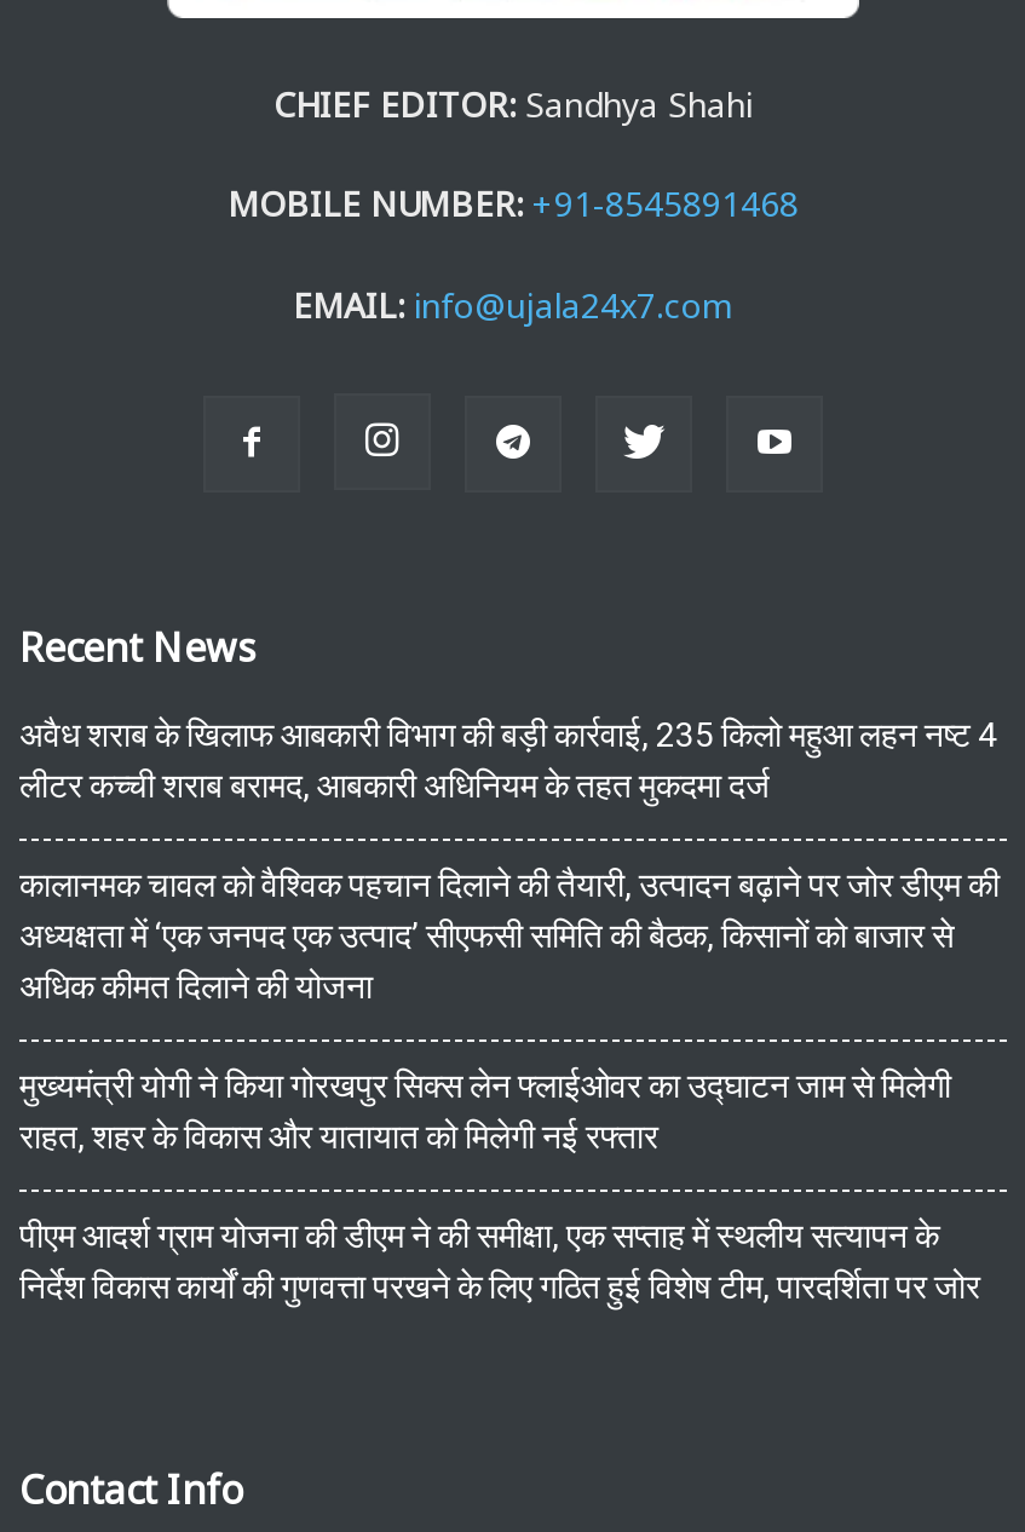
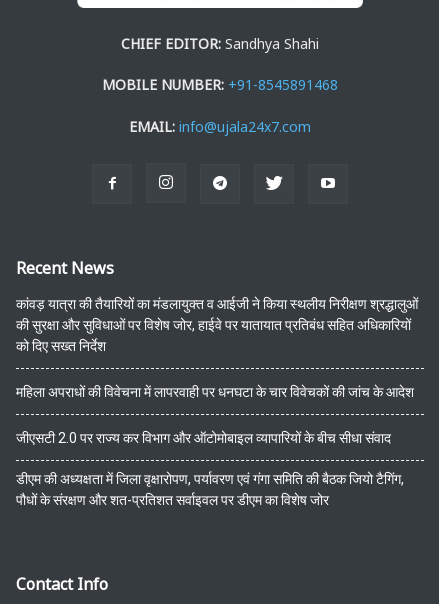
[19,716,997,806] अवैध शराब के खिलाफ आबकारी विभाग की बड़ी कार्रवाई, 235 किलो महुआ लहन नष्ट 4 | लीटर कच्ची शराब बरामद, आबकारी अधिनियम के तहत मुकदमा दर्ज -> [16,296,418,354] कांवड़ यात्रा की तैयारियों का मंडलायुक्त व आईजी ने किया स्थलीय निरीक्षण श्रद्धालुओं | की सुरक्षा और सुविधाओं पर विशेष जोर, हाईवे पर यातायात प्रतिबंध सहित अधिकारियों | को दिए सख्त निर्देश
[19,866,1000,1007] कालानमक चावल को वैश्विक पहचान दिलाने की तैयारी, उत्पादन बढ़ाने पर जोर डीएम की | अध्यक्षता में ‘एक जनपद एक उत्पाद’ सीएफसी समिति की बैठक, किसानों को बाजार से | अधिक कीमत दिलाने की योजना -> [16,384,414,400] महिला अपराधों की विवेचना में लापरवाही पर धनघटा के चार विवेचकों की जांच के आदेश
[19,1067,951,1157] मुख्यमंत्री योगी ने किया गोरखपुर सिक्स लेन फ्लाईओवर का उद्घाटन जाम से मिलेगी | राहत, शहर के विकास और यातायात को मिलेगी नई रफ्तार -> [16,430,391,446] जीएसटी 2.0 पर राज्य कर विभाग और ऑटोमोबाइल व्यापारियों के बीच सीधा संवाद
[19,1217,980,1307] पीएम आदर्श ग्राम योजना की डीएम ने की समीक्षा, एक सप्ताह में स्थलीय सत्यापन के | निर्देश विकास कार्यों की गुणवत्ता परखने के लिए गठित हुई विशेष टीम, पारदर्शिता पर जोर -> [16,471,404,508] डीएम की अध्यक्षता में जिला वृक्षारोपण, पर्यावरण एवं गंगा समिति की बैठक जियो टैगिंग, | पौधों के संरक्षण और शत-प्रतिशत सर्वाइवल पर डीएम का विशेष जोर

